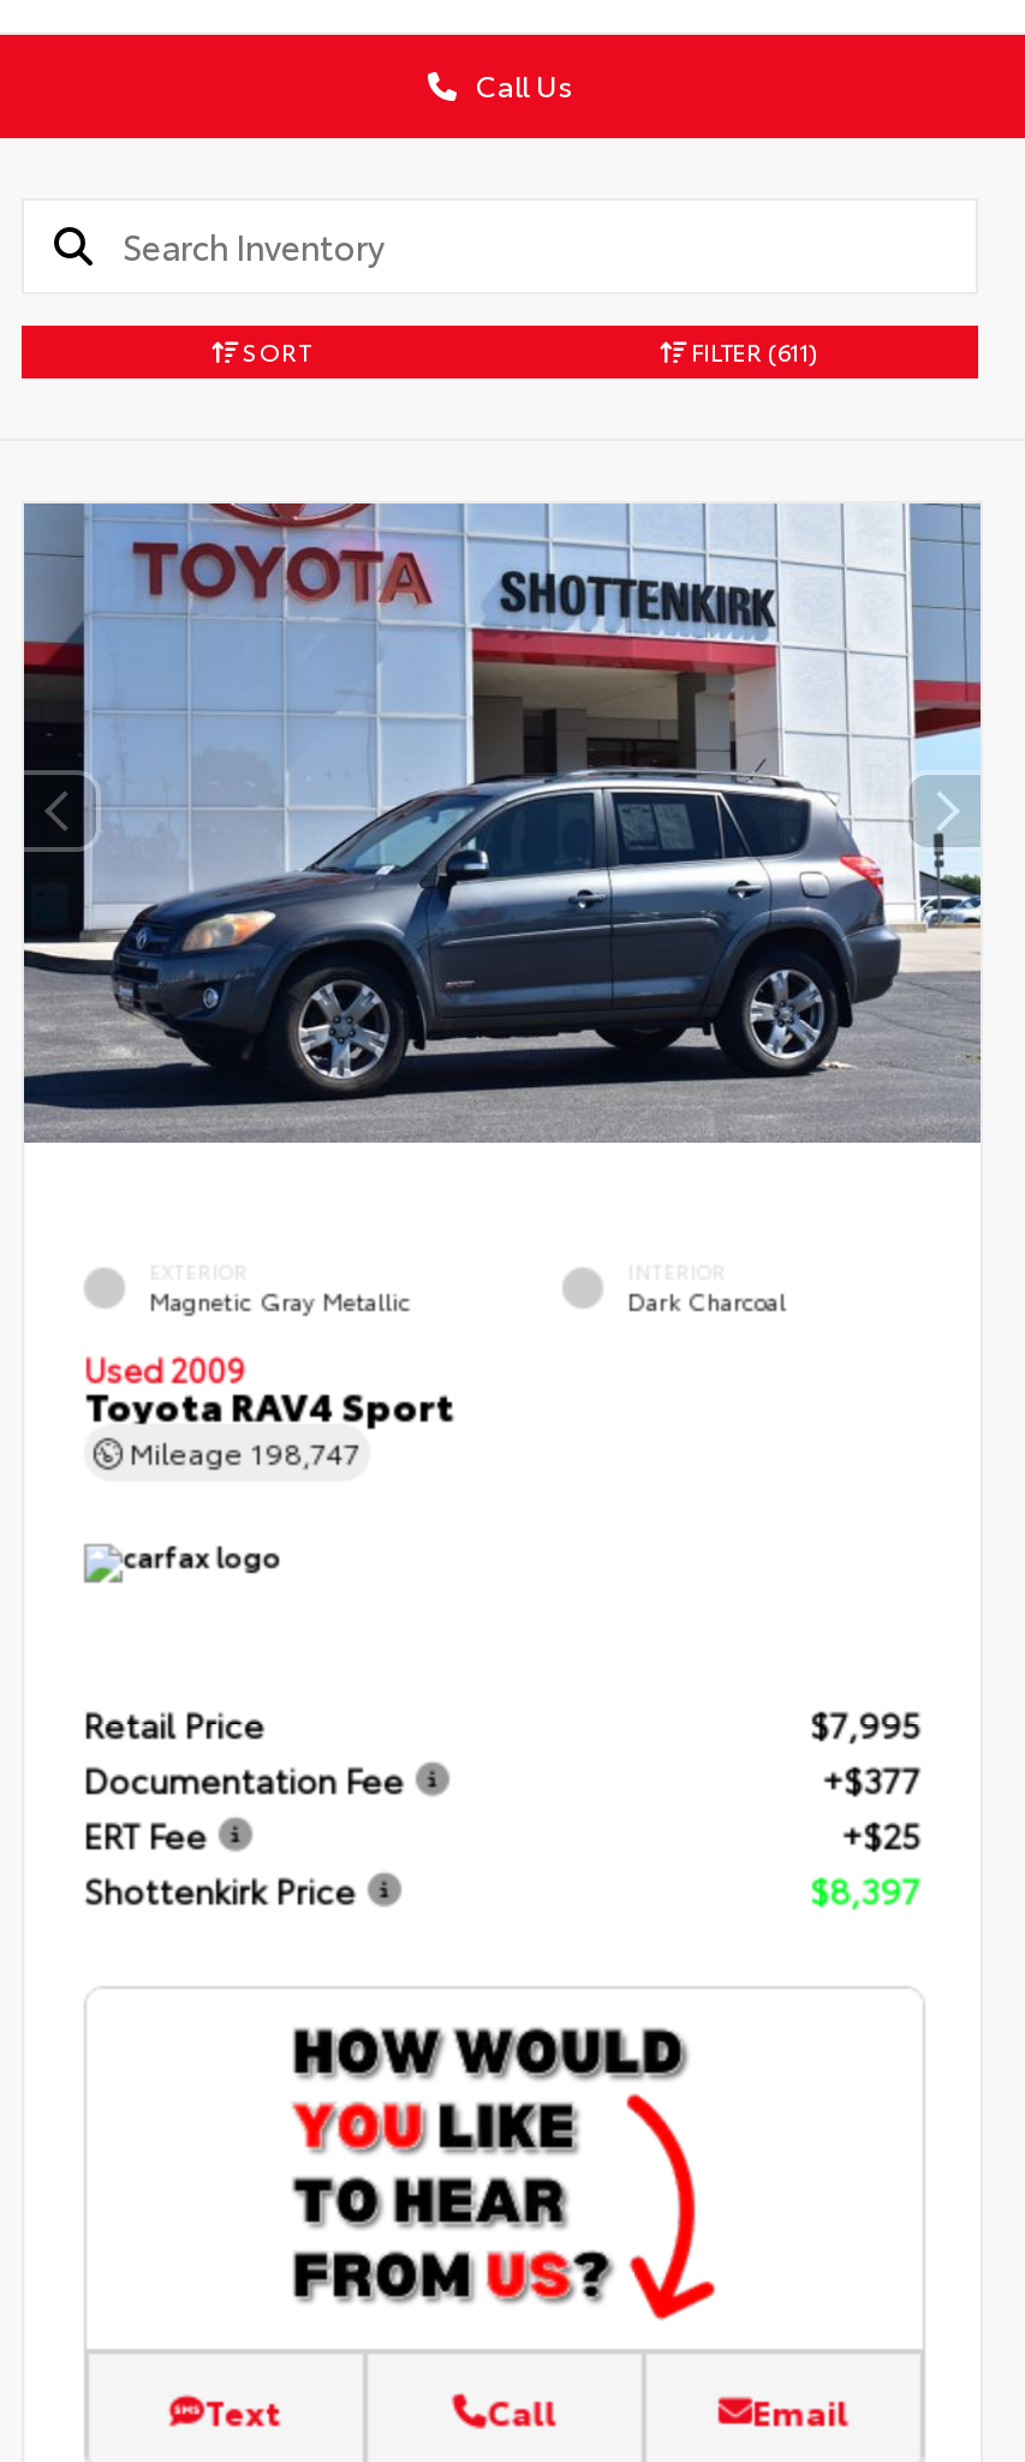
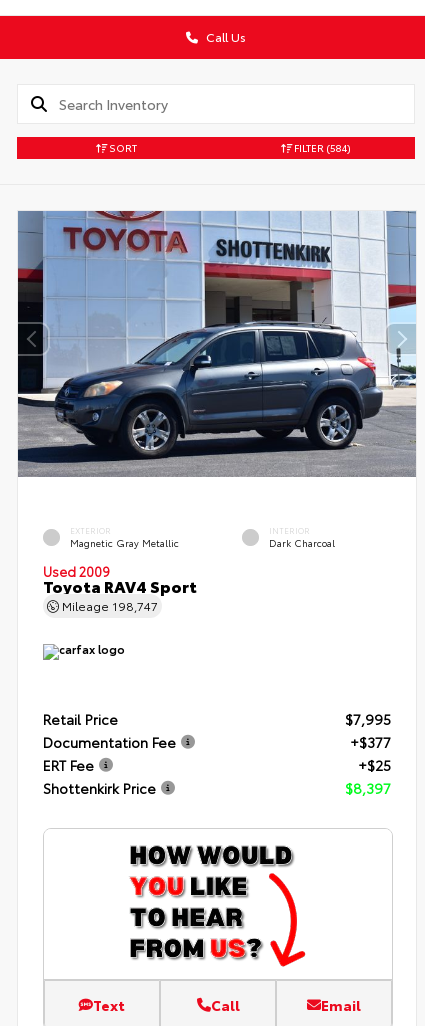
[686,332,818,368] FILTER (611) -> [291,140,350,155] FILTER (584)

